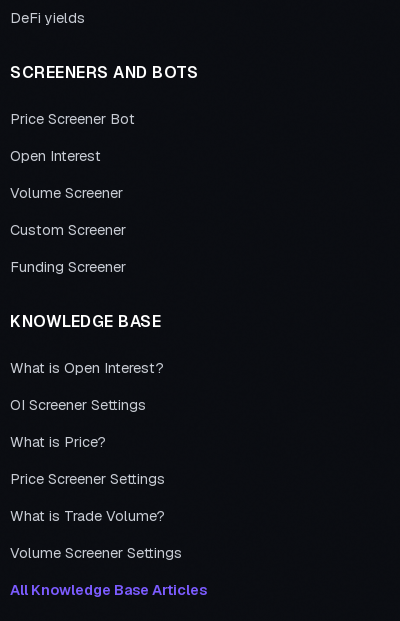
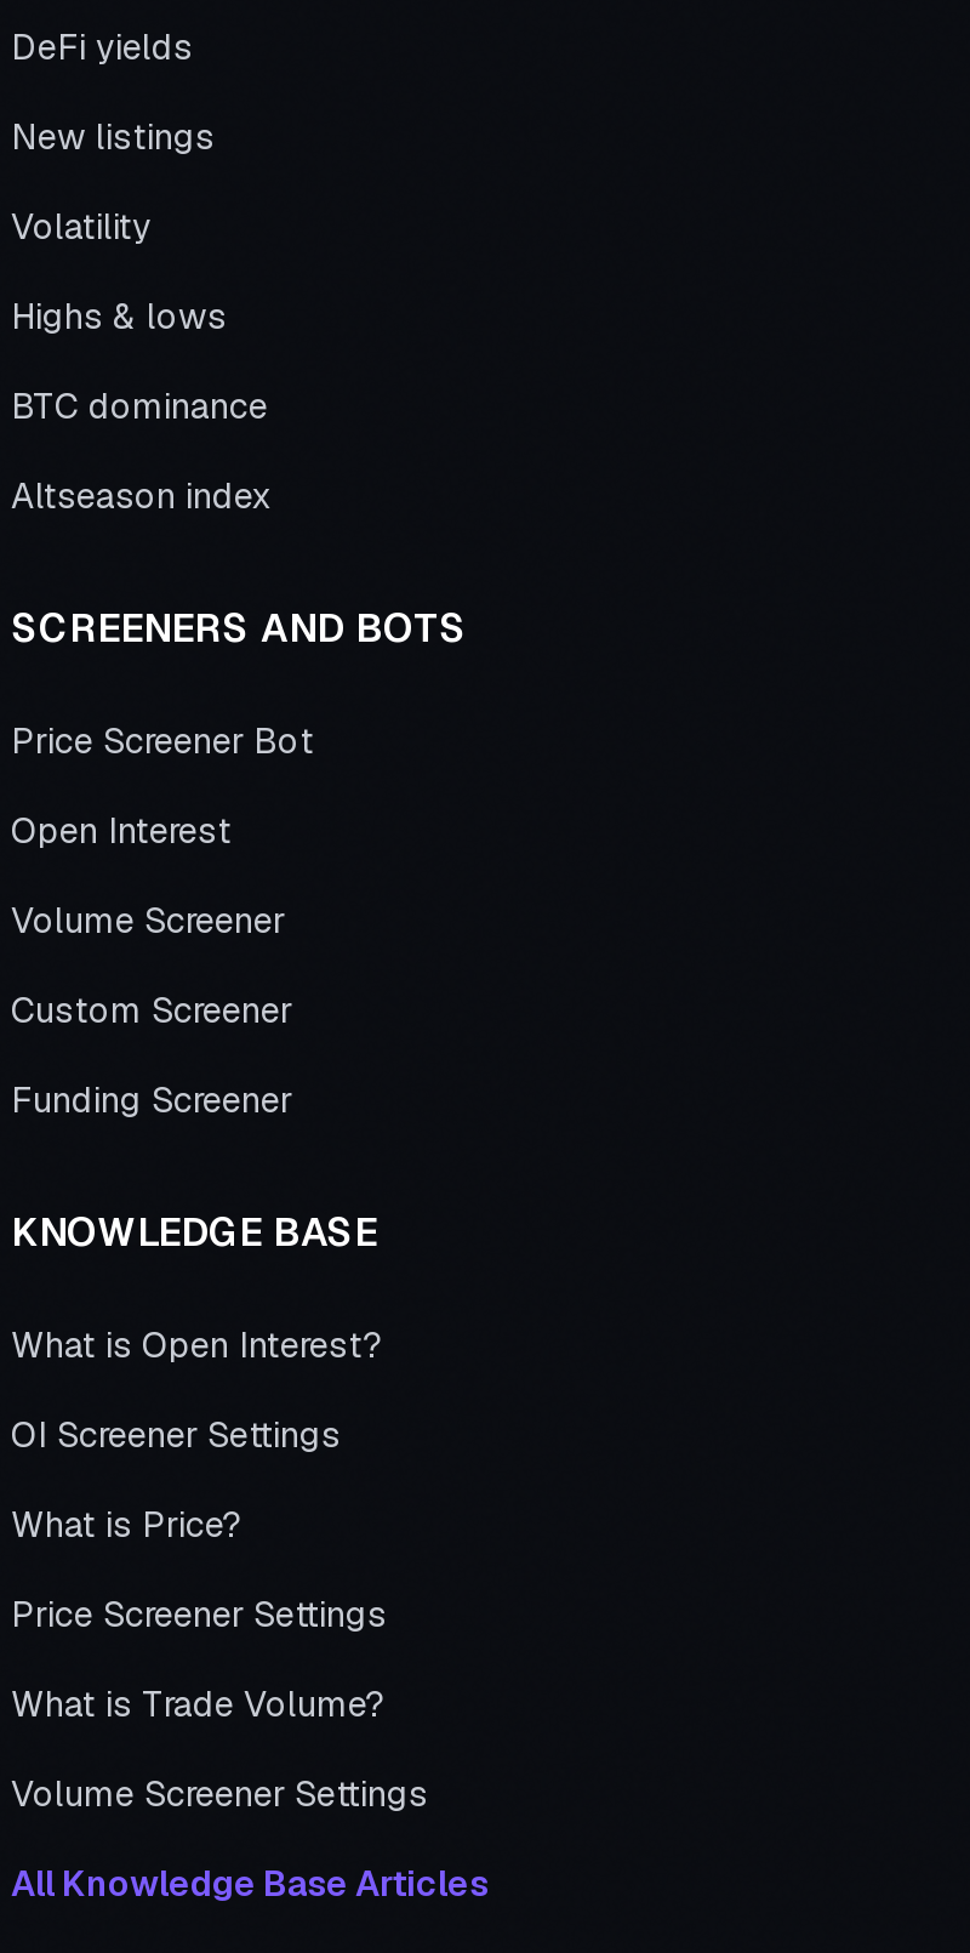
none -> [11,115,270,518] New listings | Volatility | Highs & lows | BTC dominance | Altseason index

